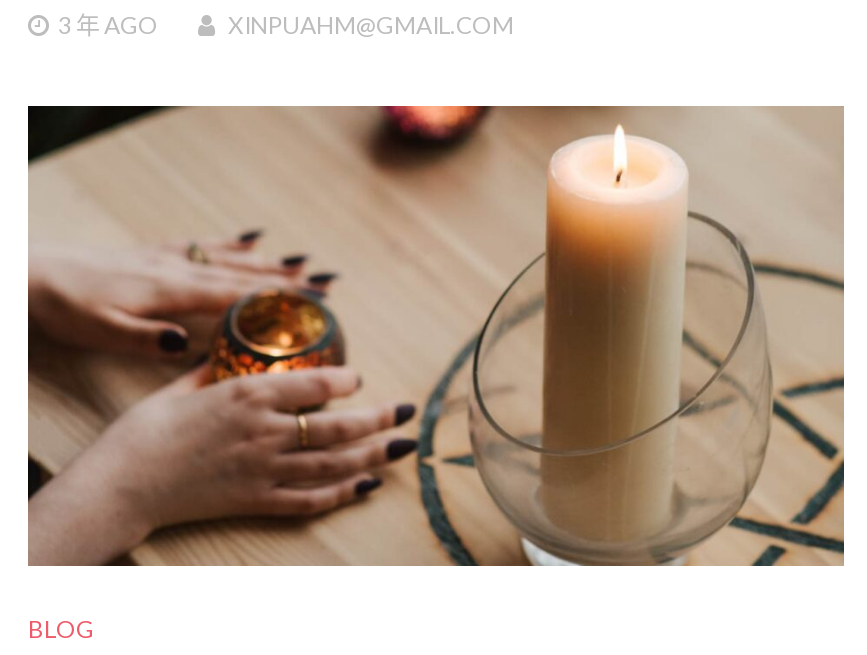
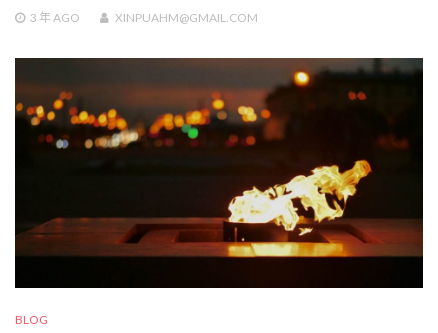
[26,104,846,568] [image] -> [14,57,424,289] [image]

